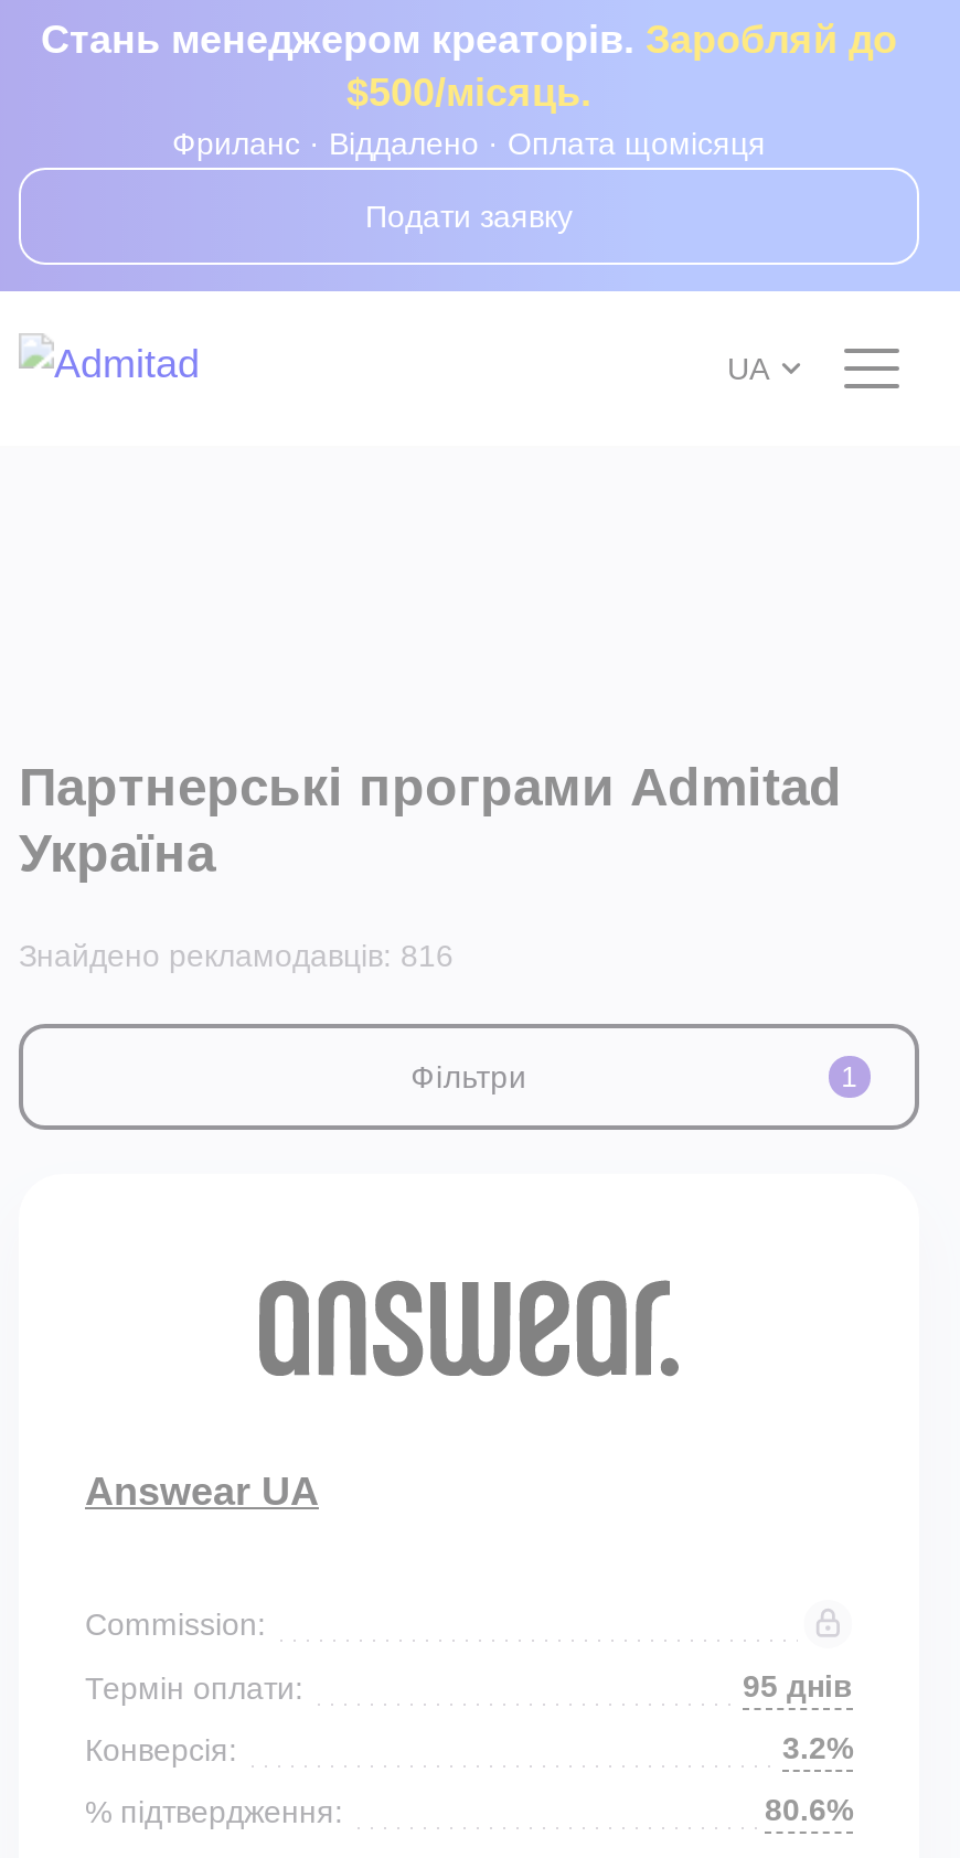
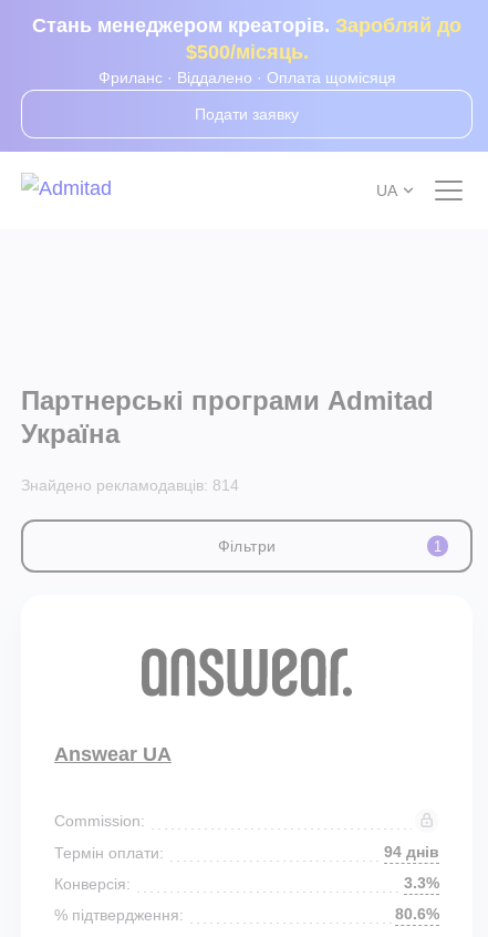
[19,938,454,973] Знайдено рекламодавців: 816 -> [21,476,239,494] Знайдено рекламодавців: 814
[743,1668,853,1704] 95 днів -> [384,843,439,861] 94 днів
[782,1730,853,1765] 3.2% -> [404,874,439,892] 3.3%

